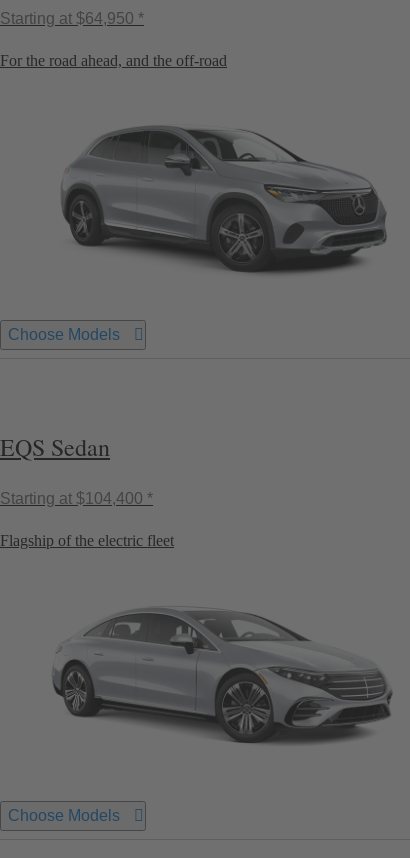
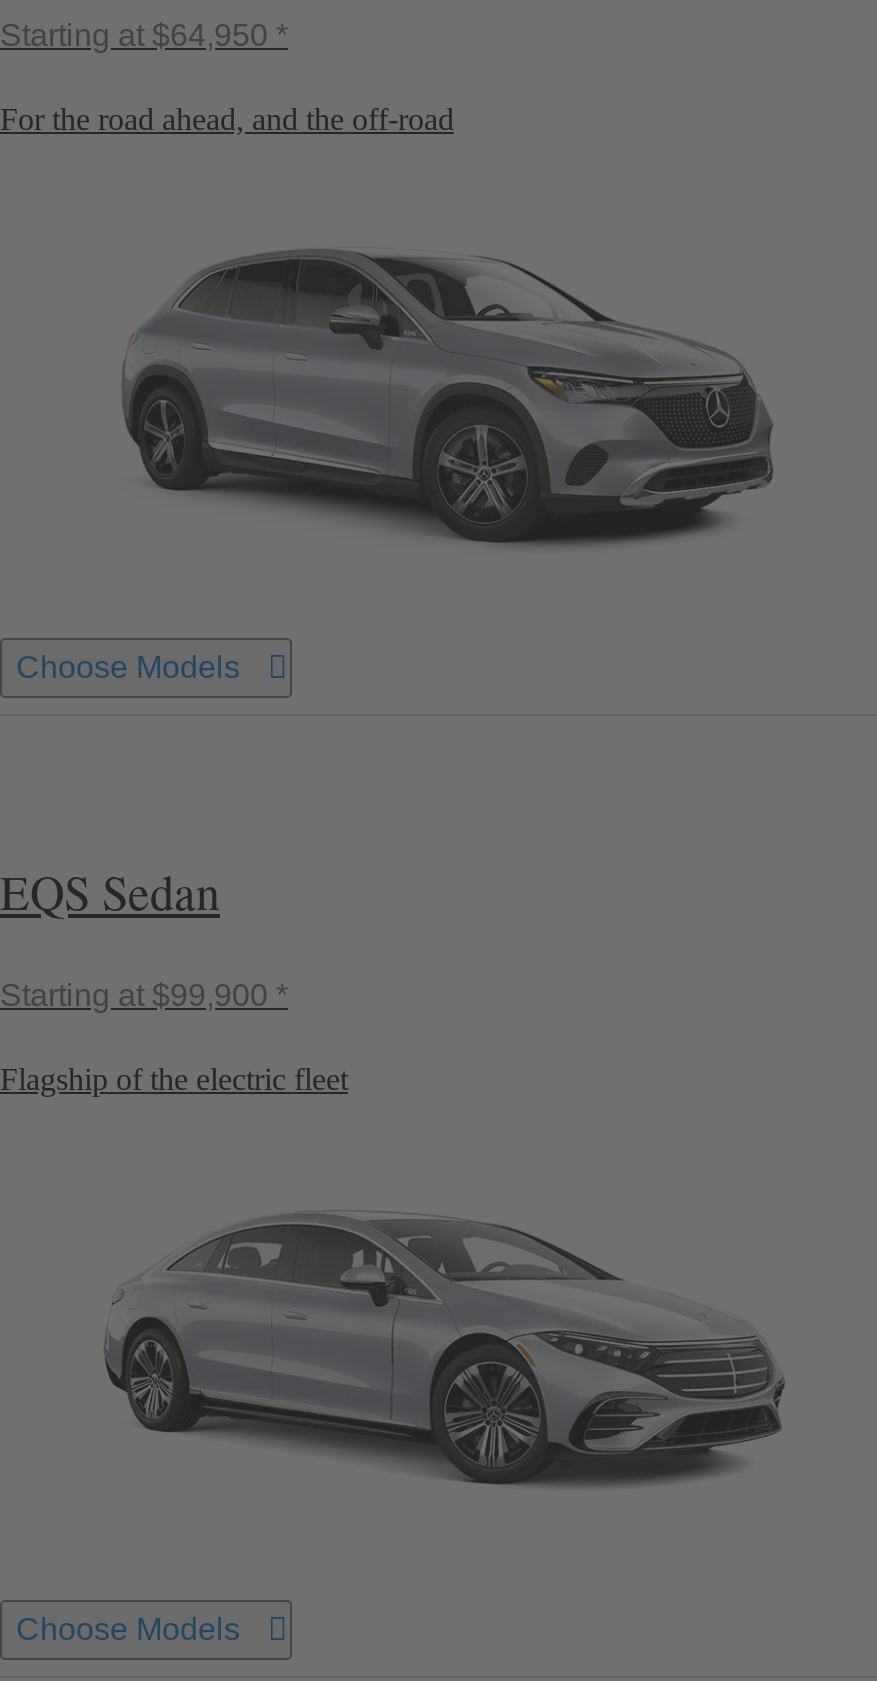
[0,490,153,507] Starting at $104,400 * -> [0,978,288,1012] Starting at $99,900 *

